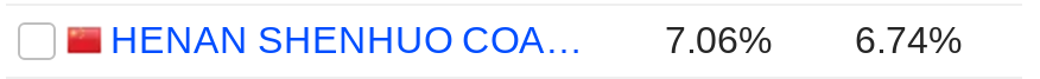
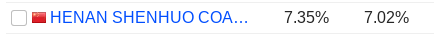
[665,20,772,60] 7.06% -> [283,9,328,26] 7.35%
[855,20,962,60] 6.74% -> [363,9,408,26] 7.02%

